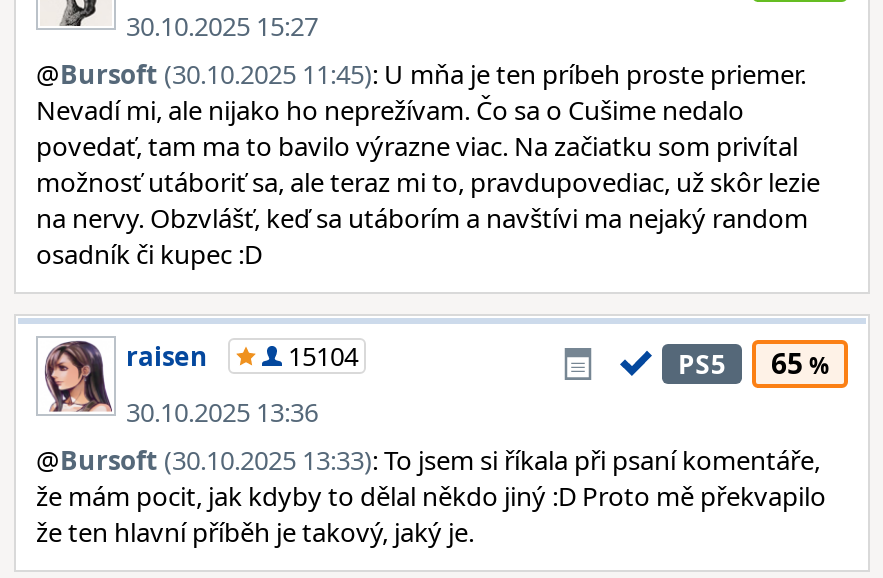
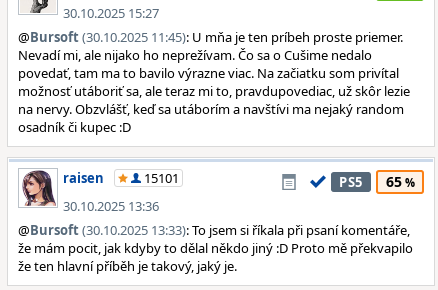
[288,338,358,374] 15104 -> [144,169,179,187] 15101

